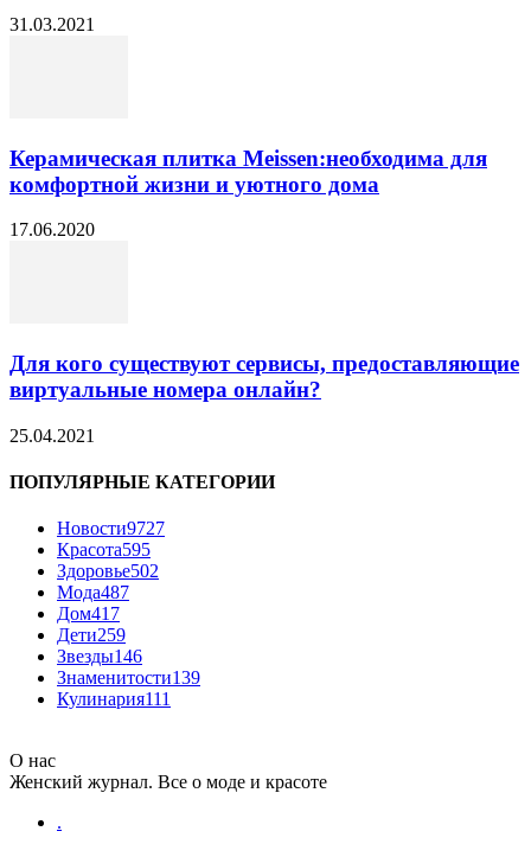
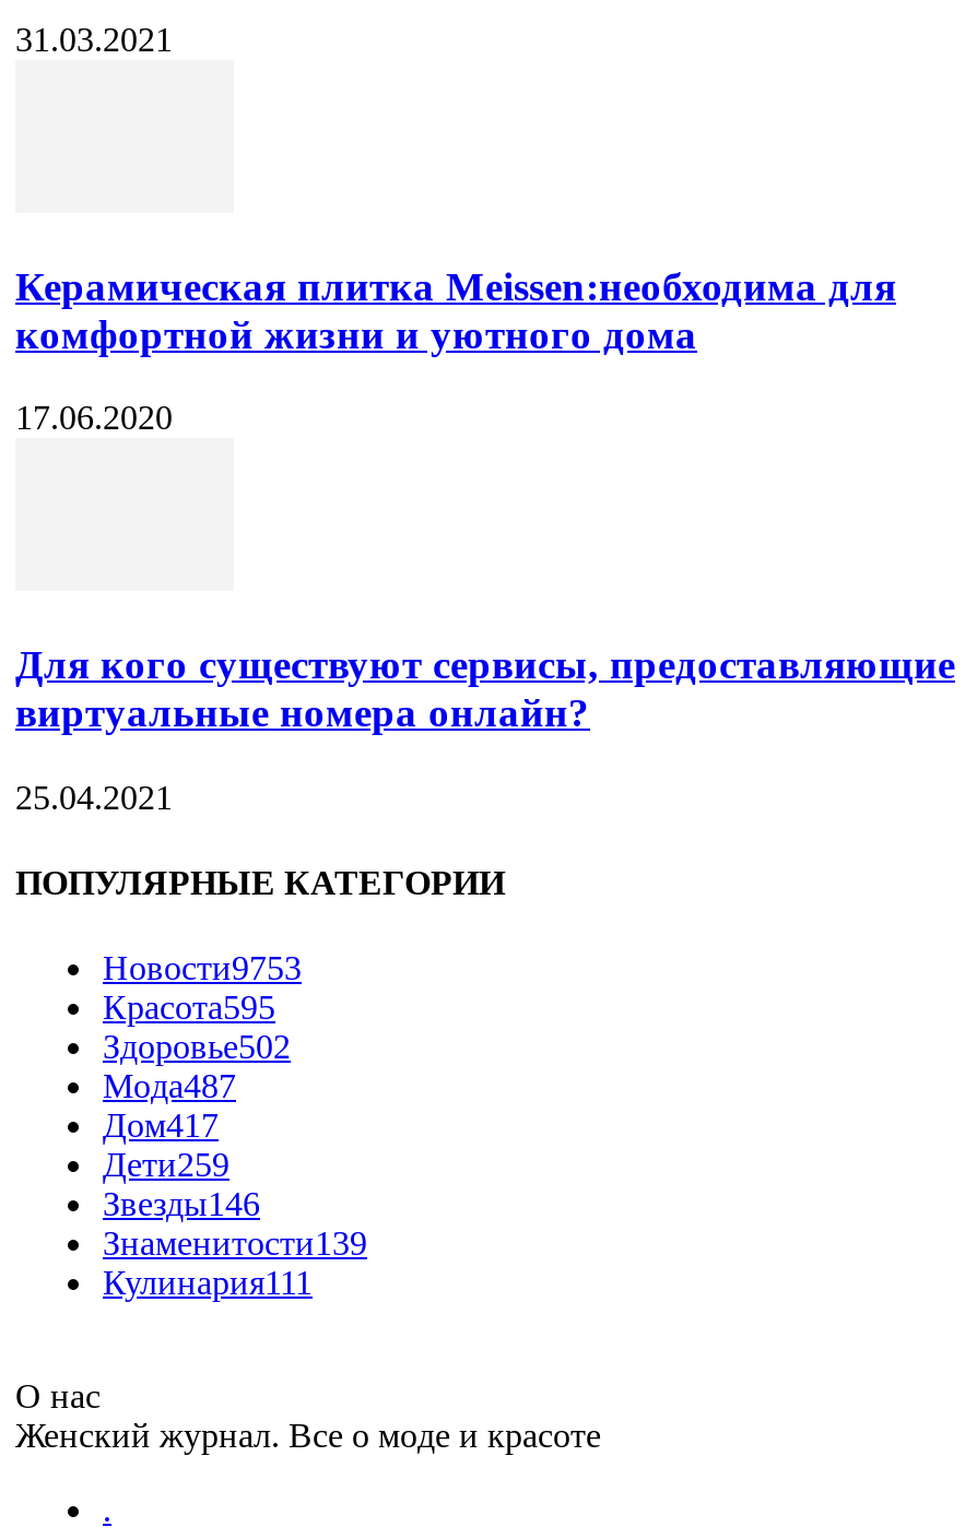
[57,518,165,538] Новости9727 -> [103,950,302,987] Новости9753

